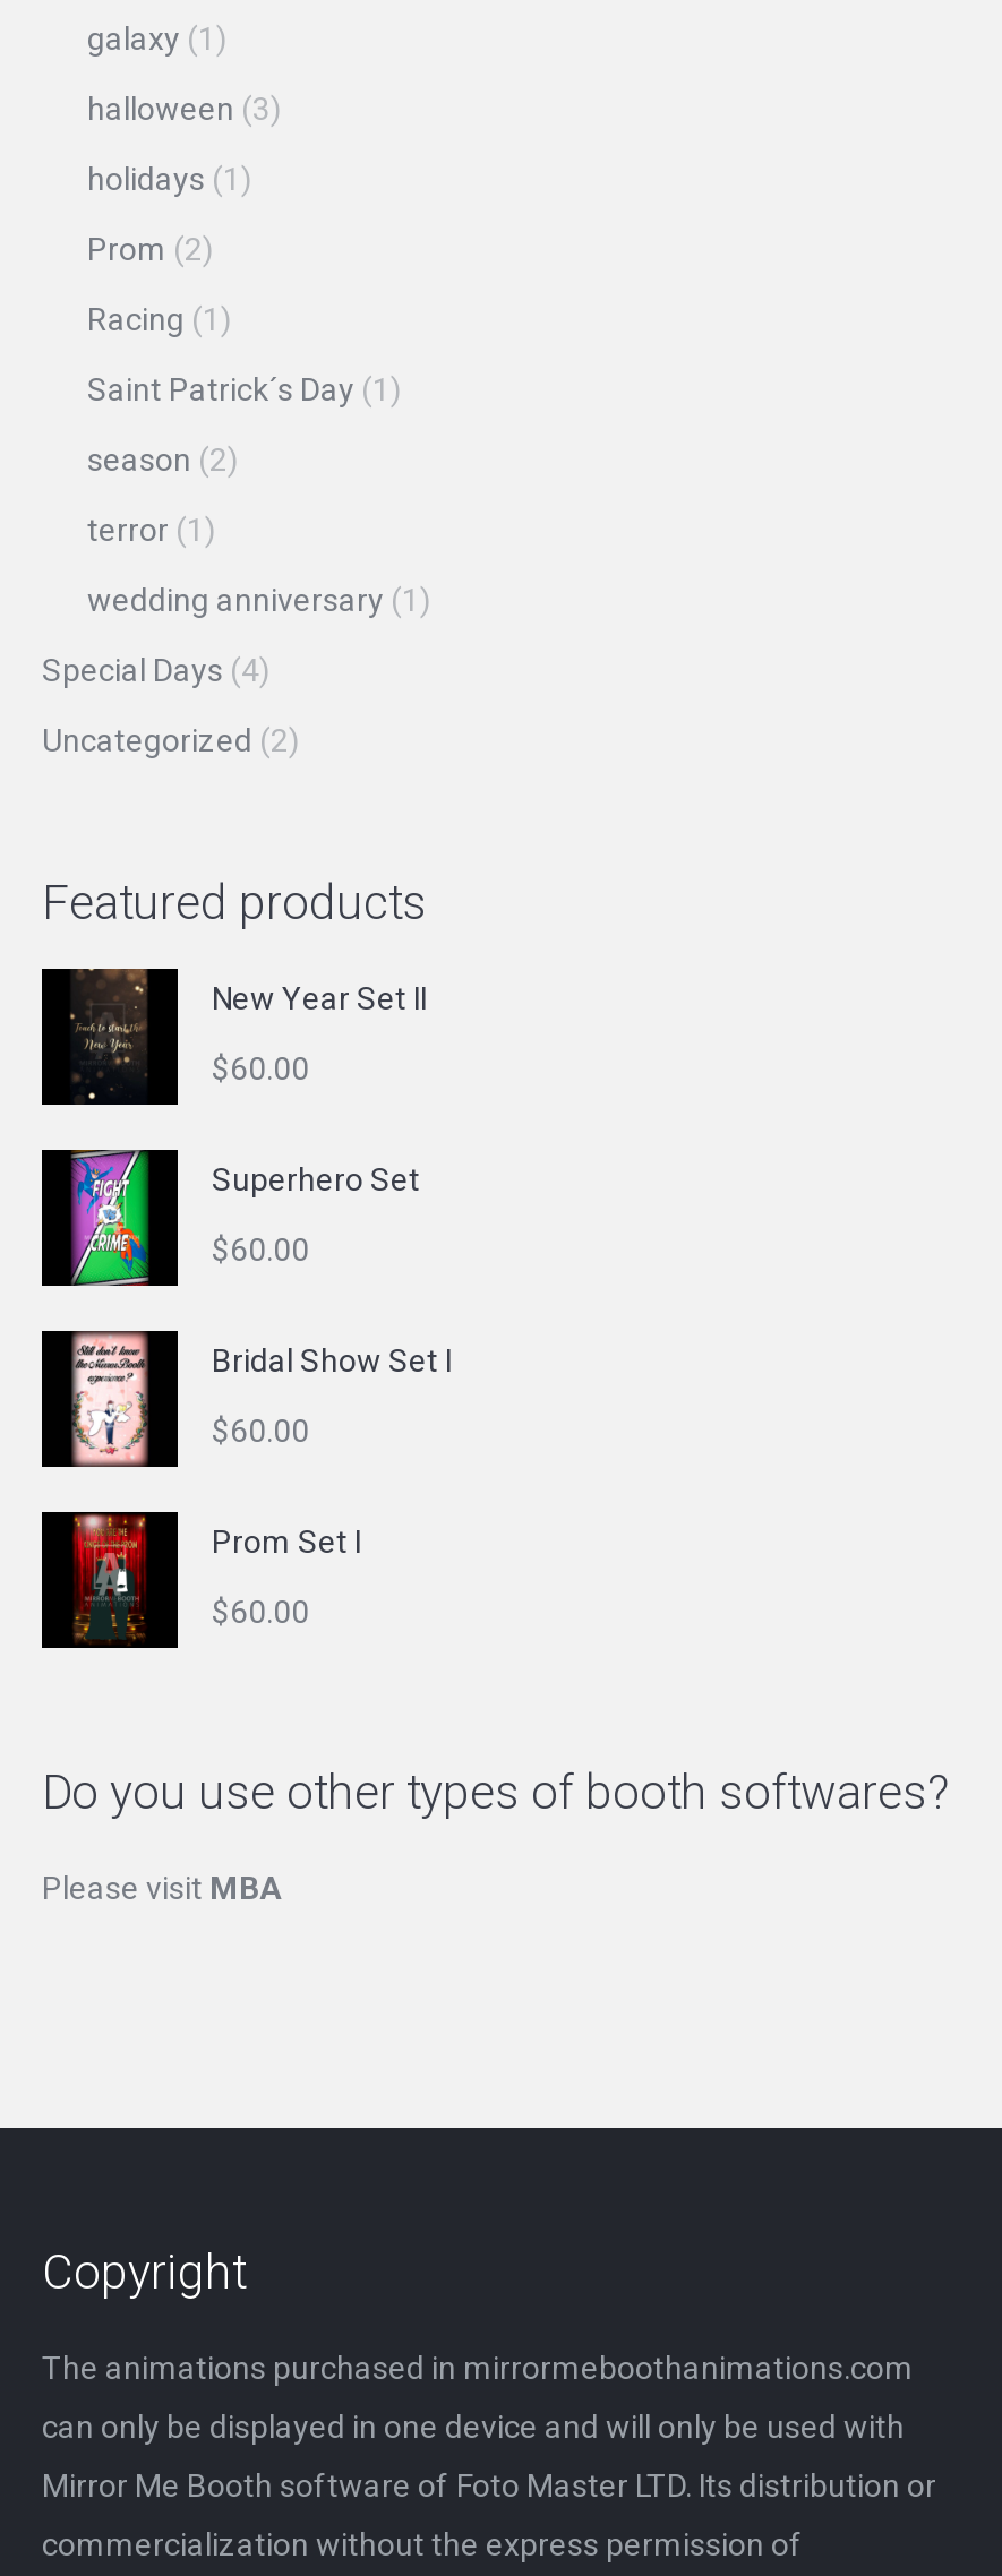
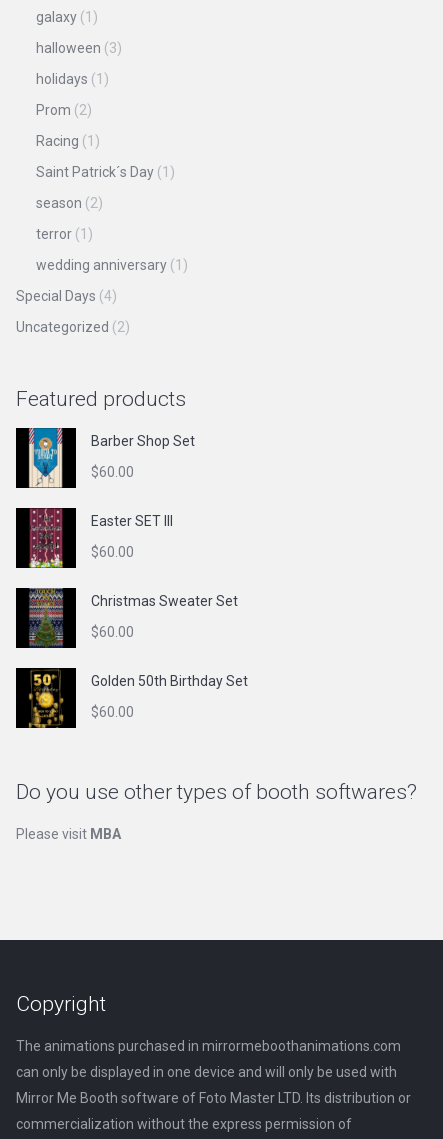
[71,967,427,1105] [image] | New Year Set II -> [28,427,195,489] [image] | Barber Shop Set
[71,1150,420,1286] [image] | Superhero Set -> [29,508,173,568] [image] | Easter SET III
[74,1333,452,1467] [image] | Bridal Show Set I -> [30,589,238,648] [image] | Christmas Sweater Set
[71,1512,361,1650] [image] | Prom Set I -> [28,668,248,729] [image] | Golden 50th Birthday Set

